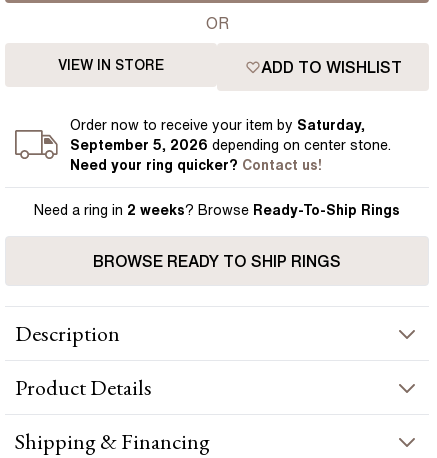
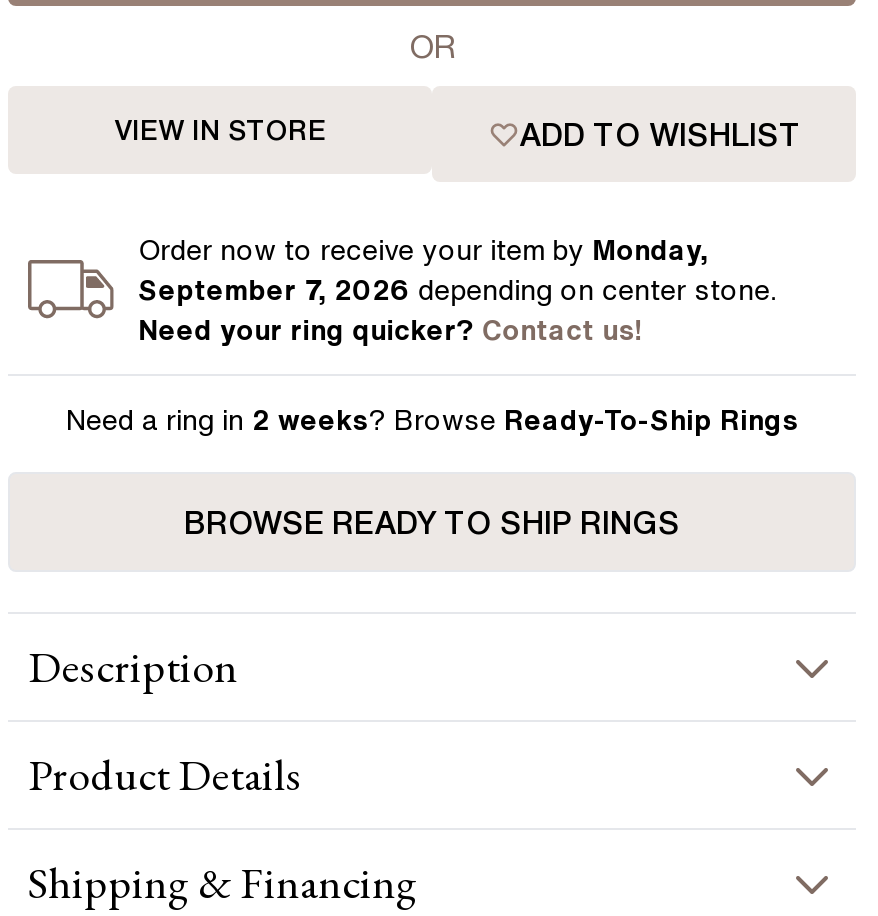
[70,118,365,132] Order now to receive your item by Saturday, -> [138,236,708,264] Order now to receive your item by Monday,
[70,138,391,152] September 5, 2026 depending on center stone. -> [138,276,776,304] September 7, 2026 depending on center stone.

